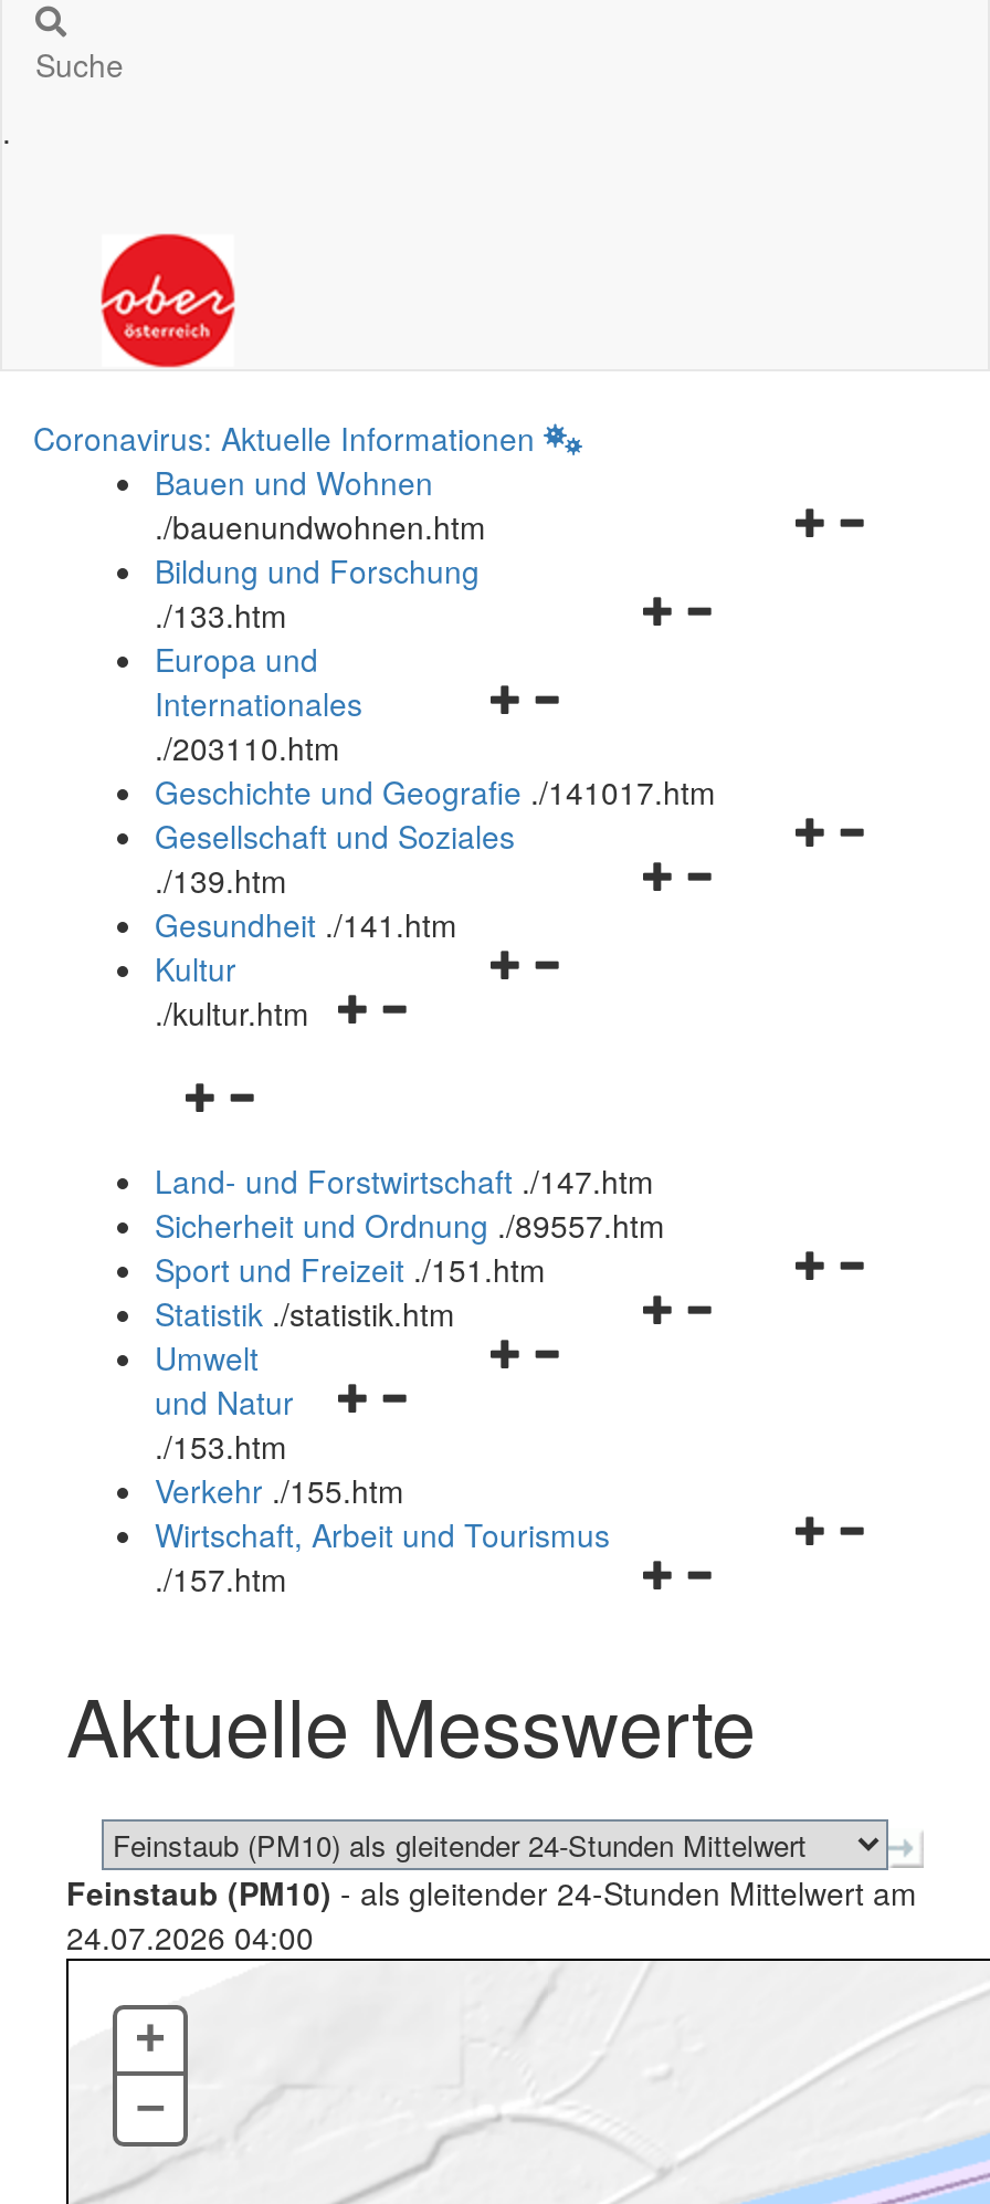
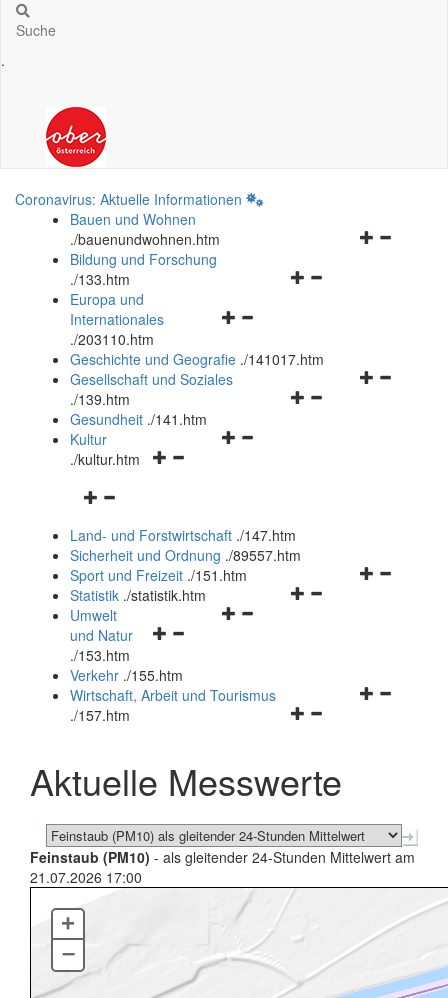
[66,1914,314,1959] 24.07.2026 04:00 -> [30,867,142,887] 21.07.2026 17:00

